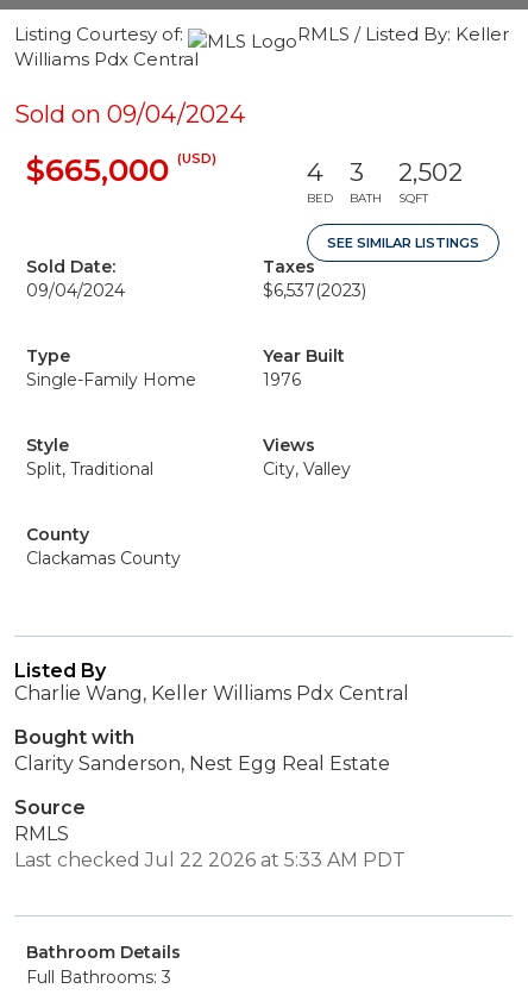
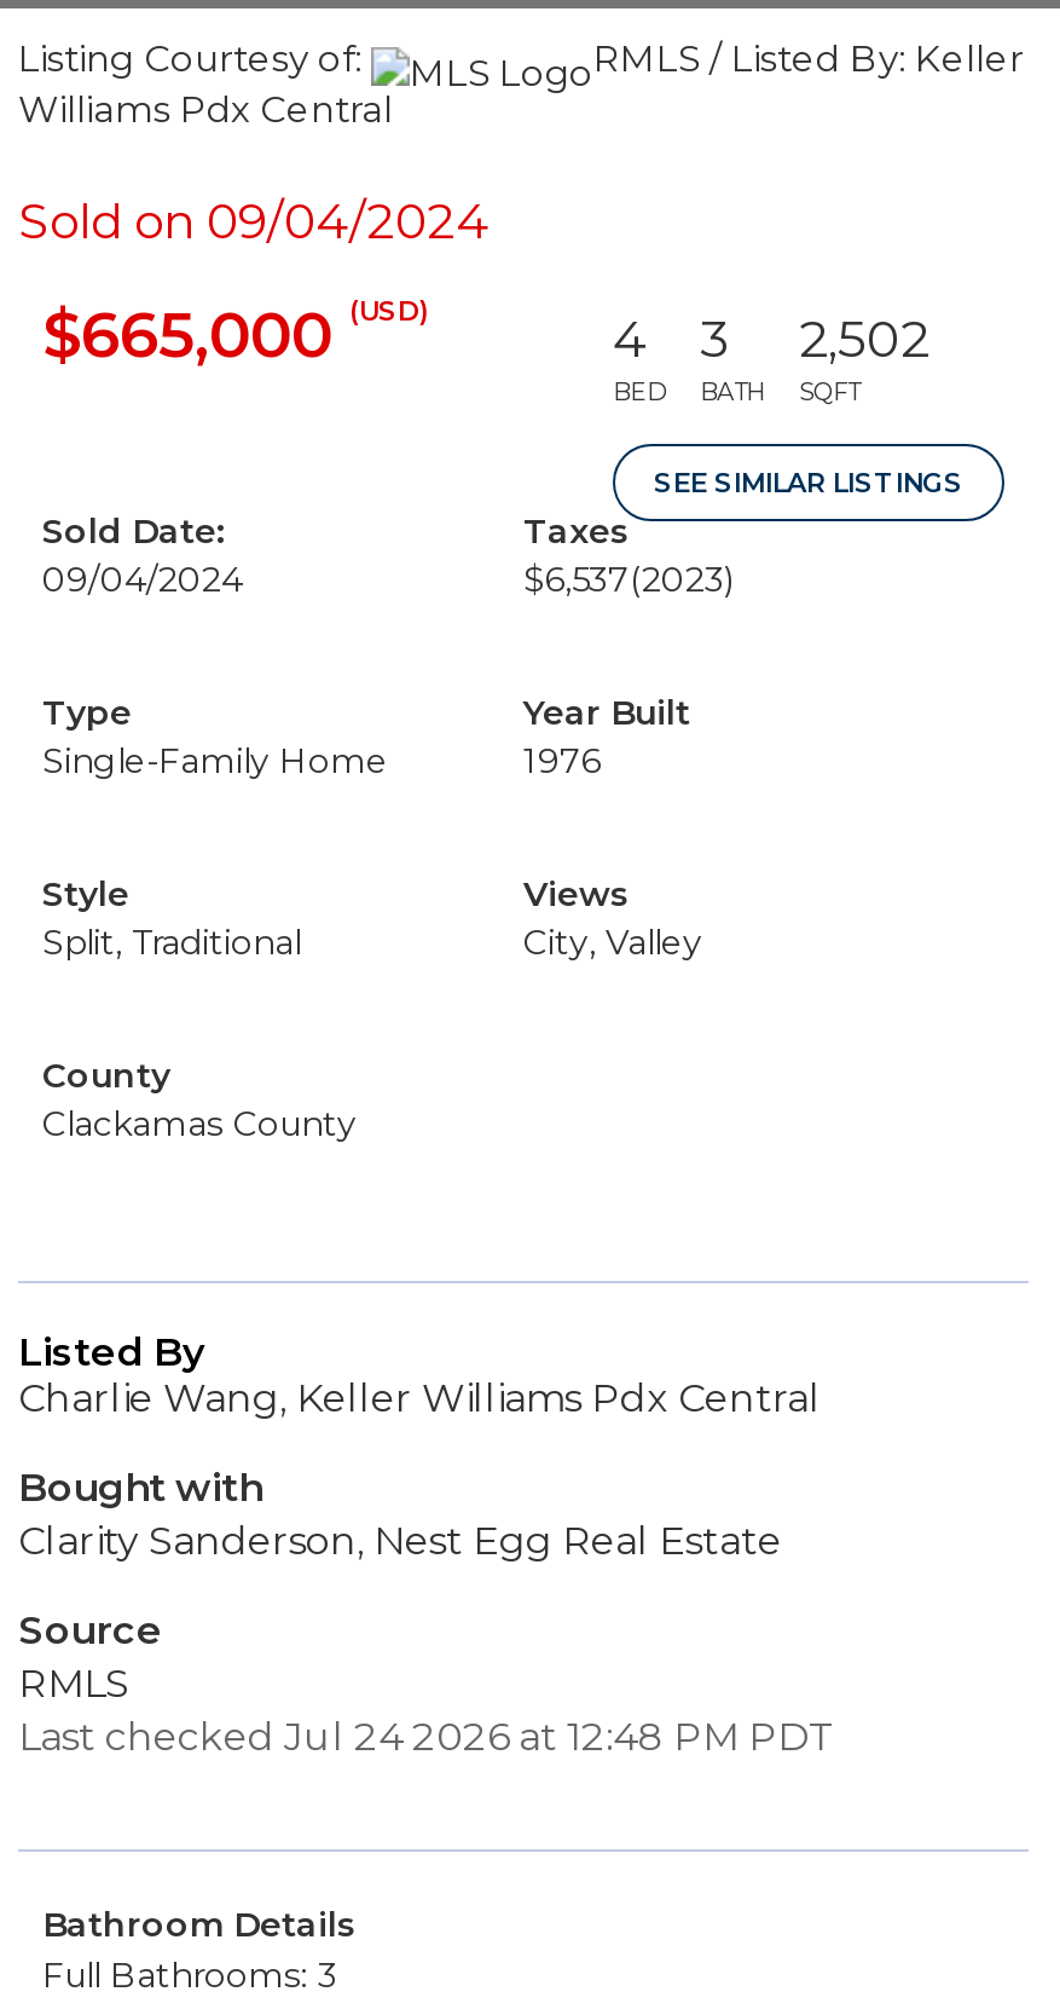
[14,849,406,871] Last checked Jul 22 2026 at 5:33 AM PDT -> [18,1714,835,1760] Last checked Jul 24 2026 at 12:48 PM PDT

